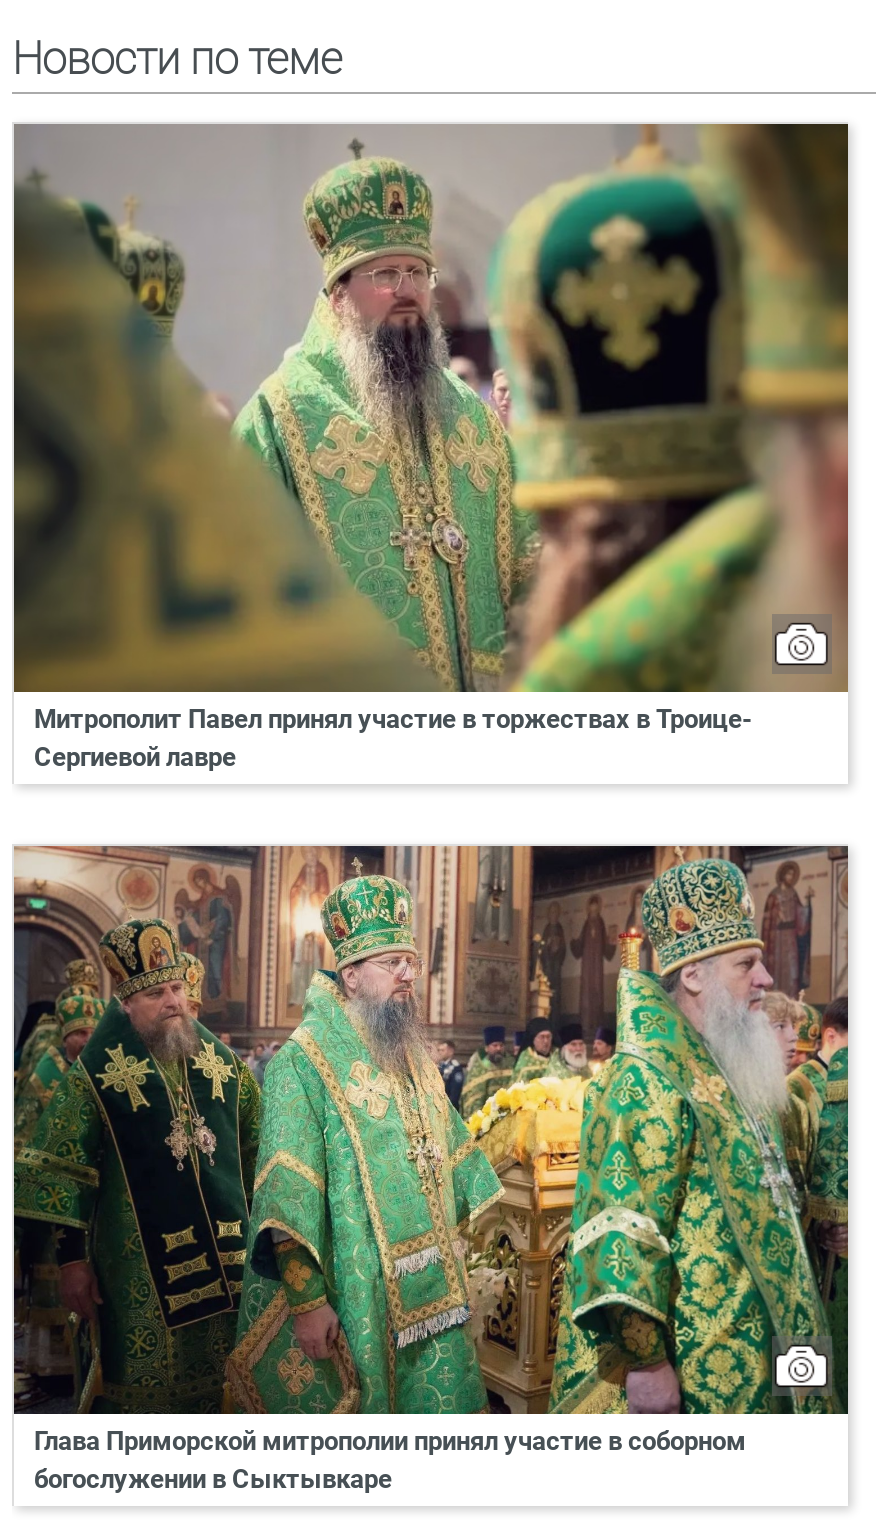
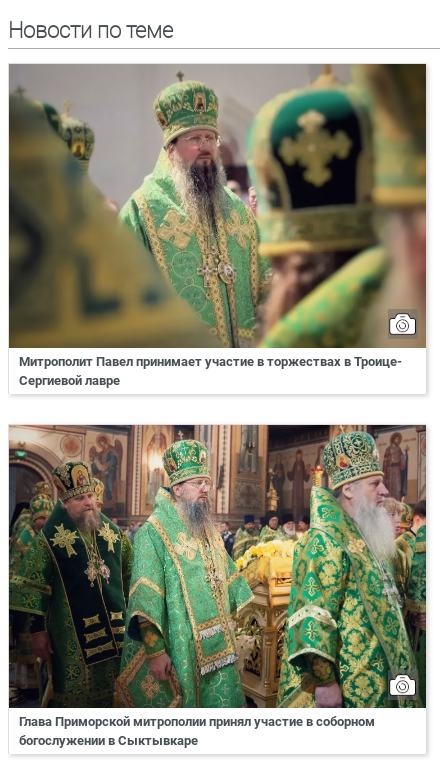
[34,704,752,734] Митрополит Павел принял участие в торжествах в Троице- -> [19,353,402,368] Митрополит Павел принимает участие в торжествах в Троице-

